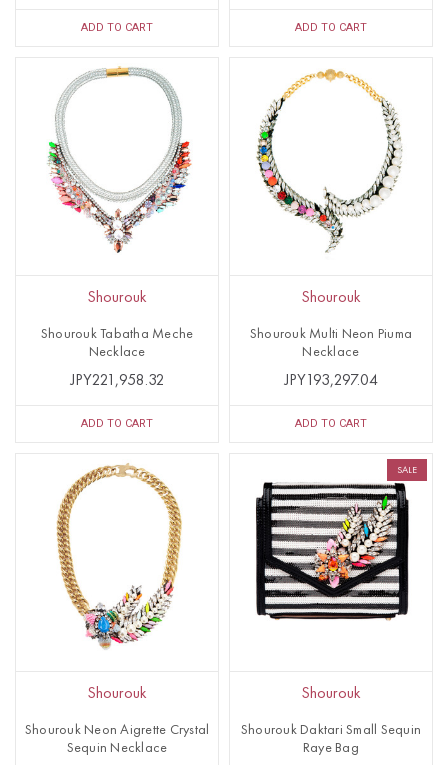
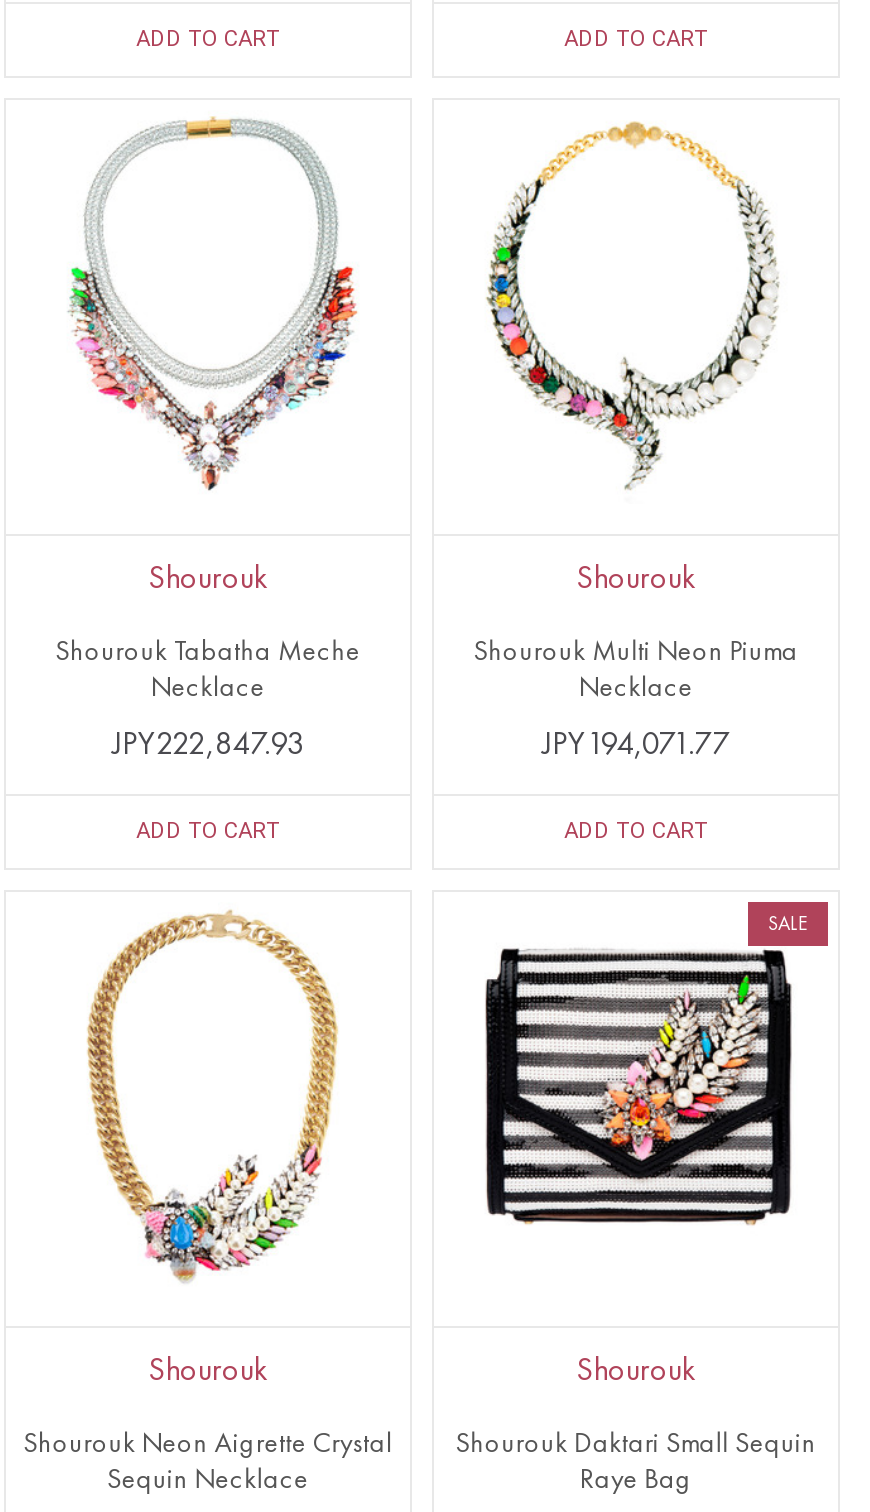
[69,373,164,389] JPY221,958.32 -> [112,730,304,762] JPY222,847.93
[284,373,378,389] JPY193,297.04 -> [542,730,730,762] JPY194,071.77

